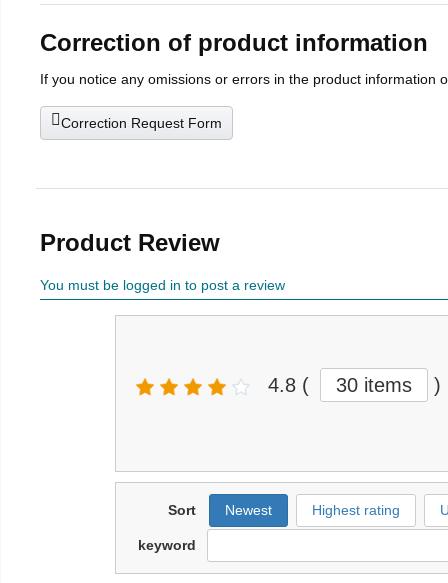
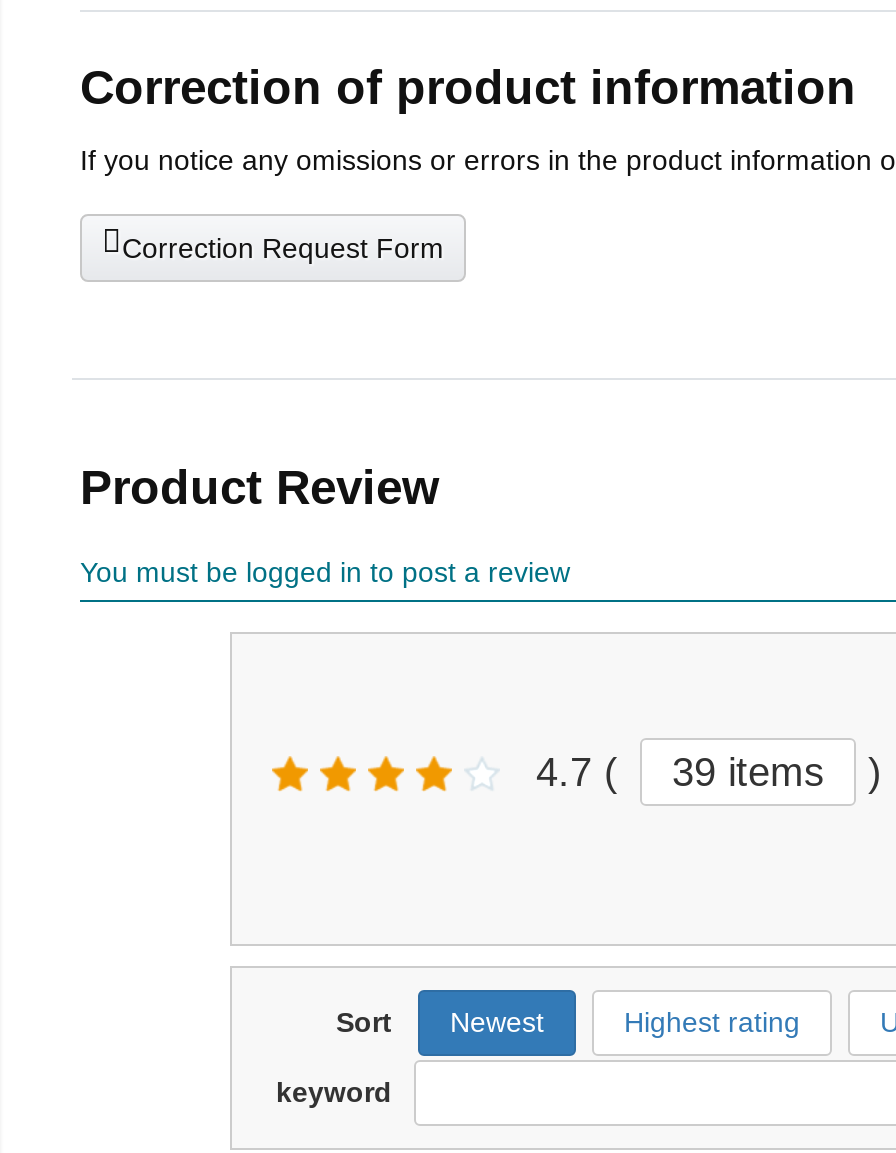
[262,374,315,396] 4.8 ( -> [524,750,630,794] 4.7 (
[336,374,412,396] 30 items -> [672,750,824,794] 39 items

